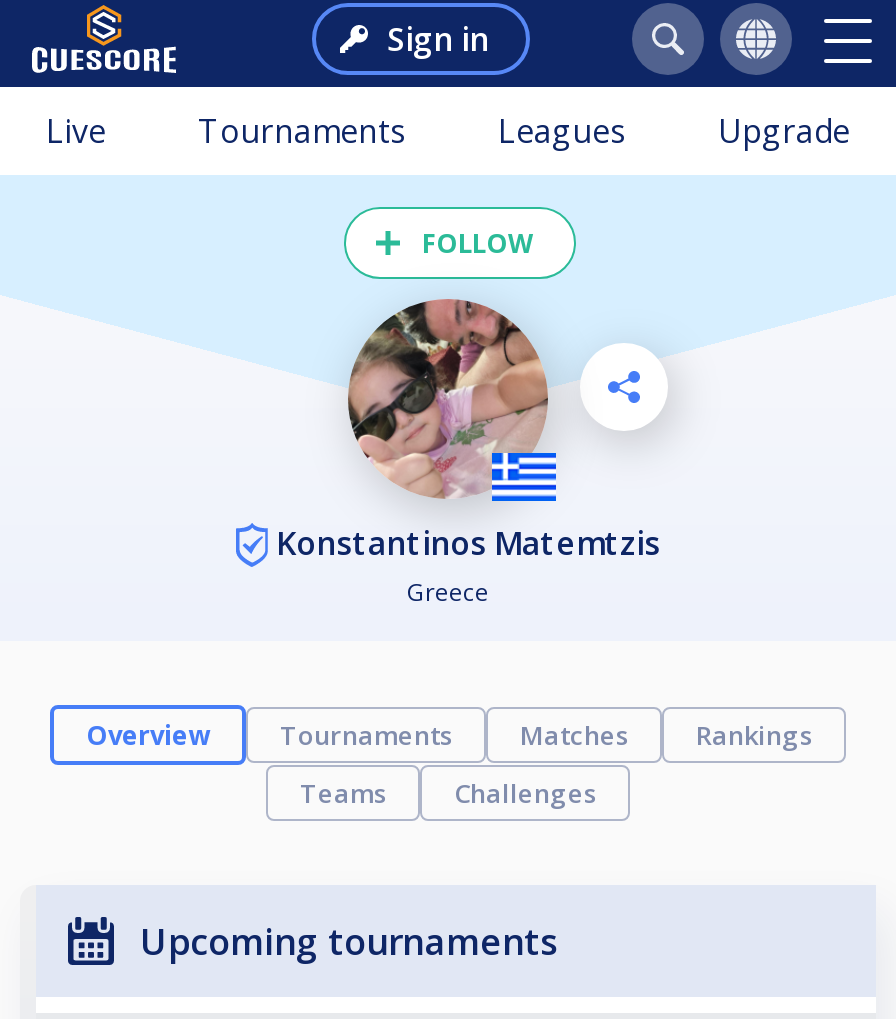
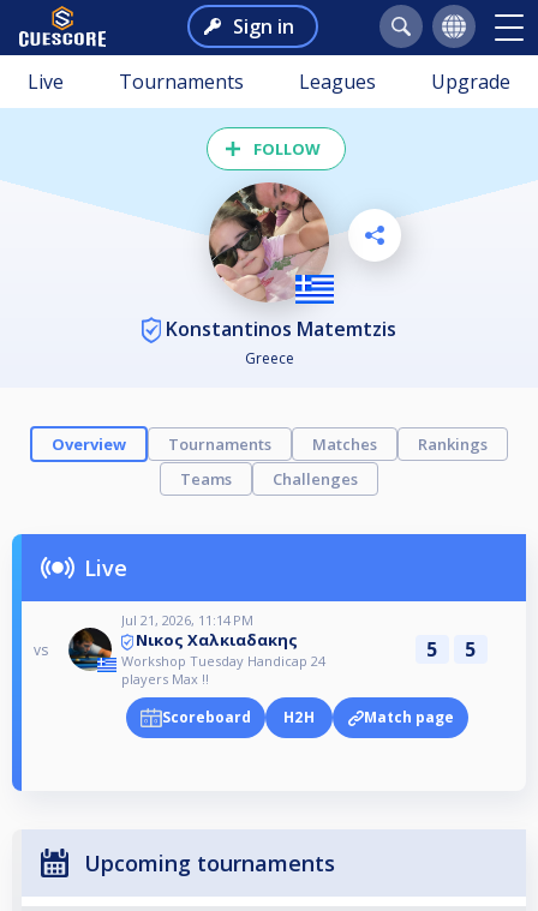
none -> [11,533,527,792] [image] | Live | vs
none -> [121,611,326,688] Jul 21, 2026, 11:14 PM | Νικος Χαλκιαδακης | Workshop Tuesday Handicap 24 | players Max !!
none -> [162,636,476,728] 5 | 5 | Scoreboard | H2H | Match page

